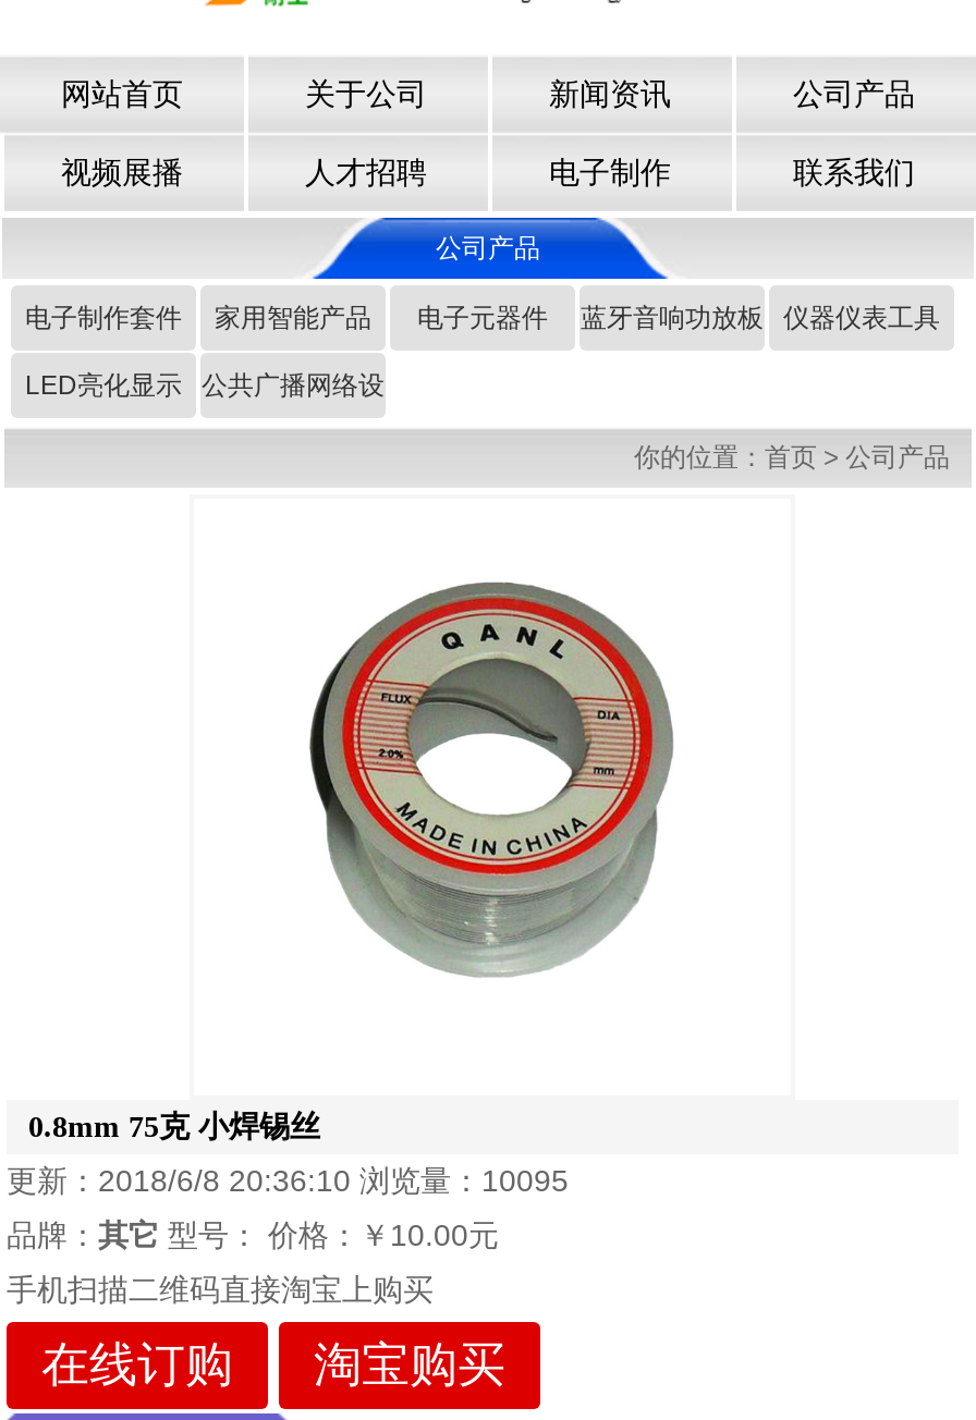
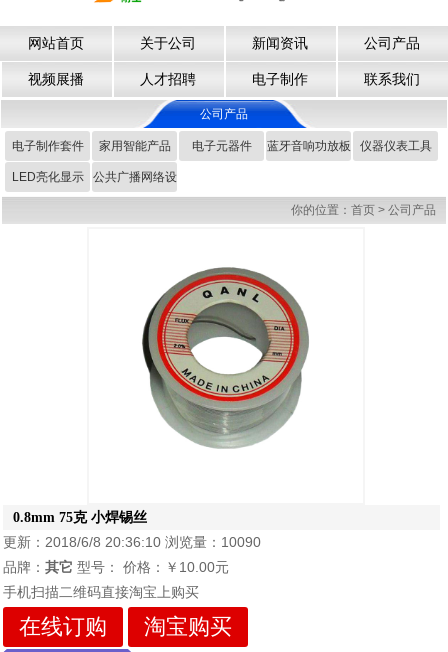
[7,1163,569,1197] 更新：2018/6/8 20:36:10 浏览量：10095 -> [3,534,261,550] 更新：2018/6/8 20:36:10 浏览量：10090

